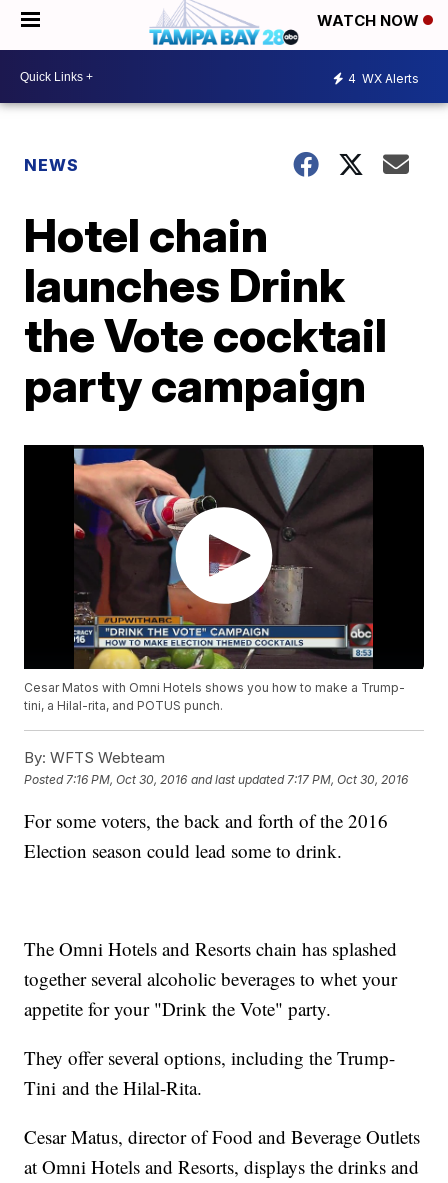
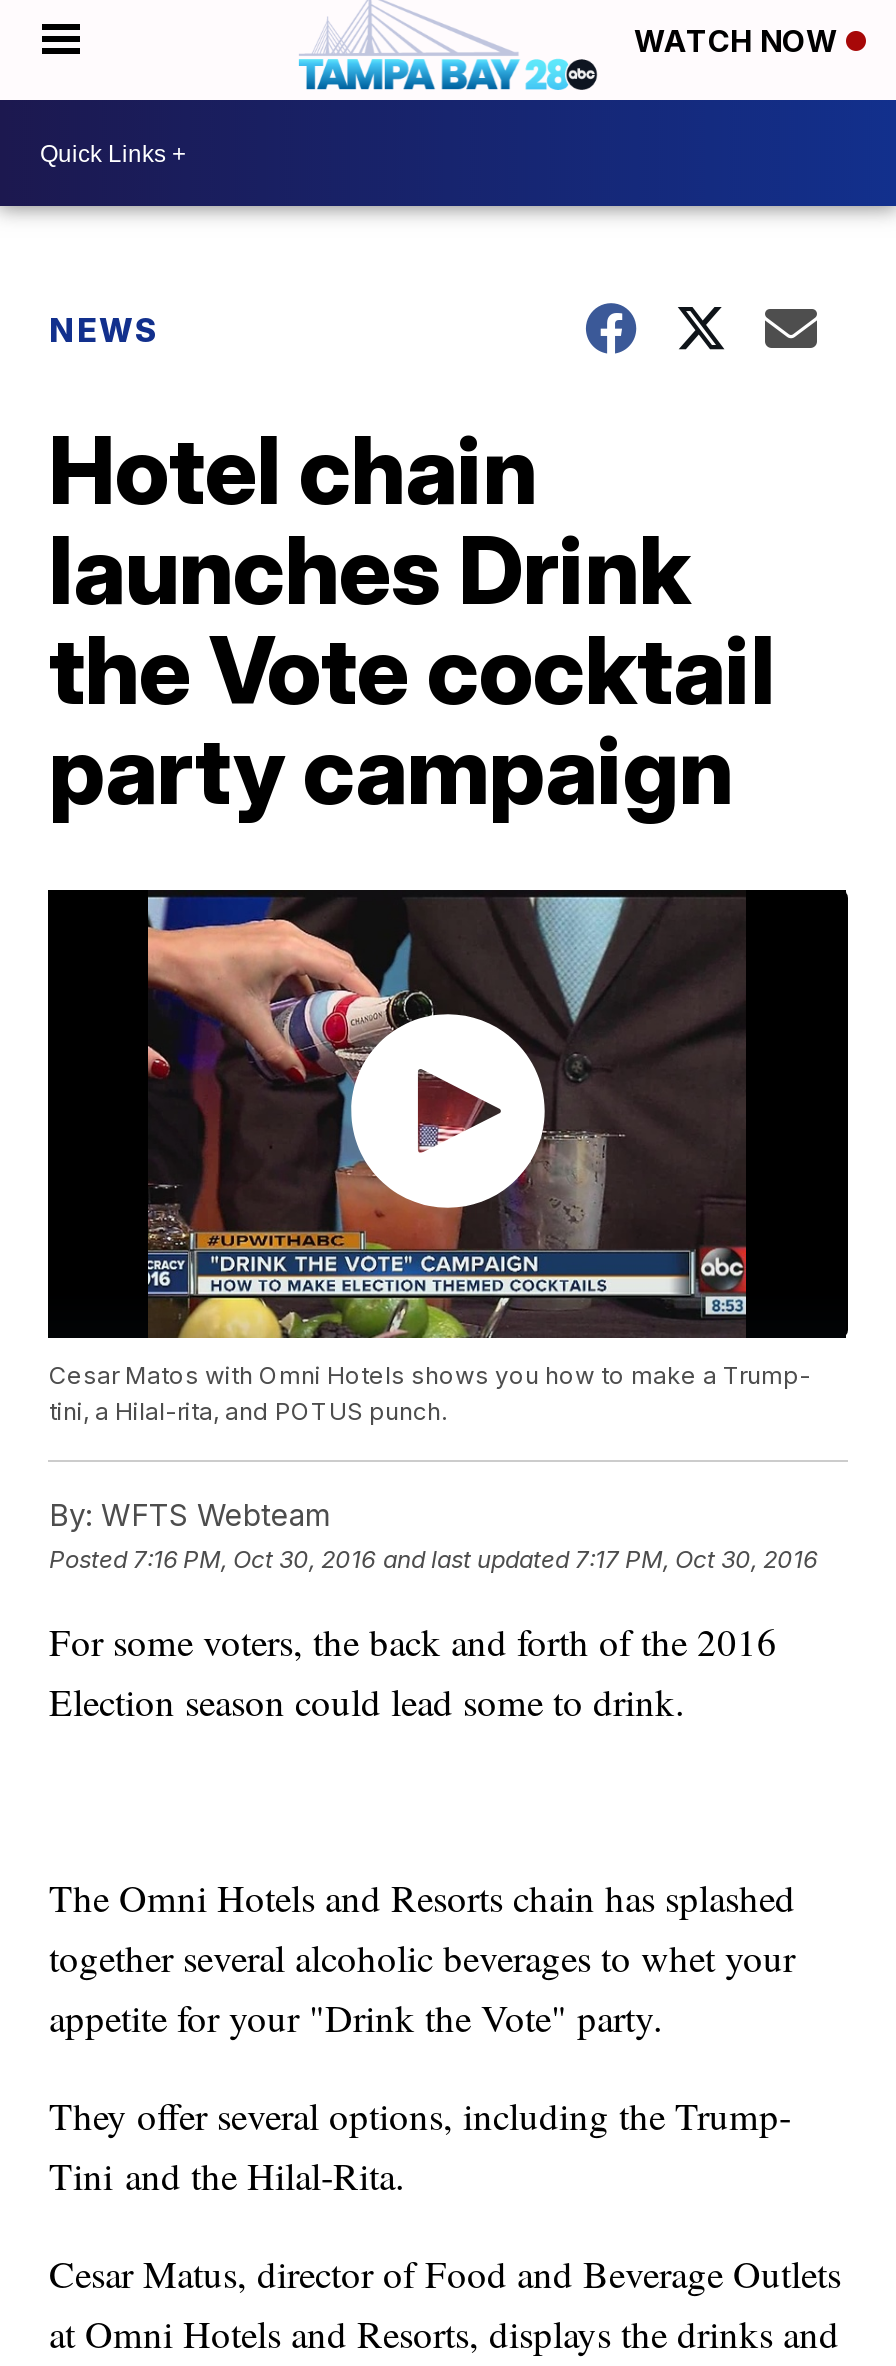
[348,70,419,85] 4 WX Alerts -> none

